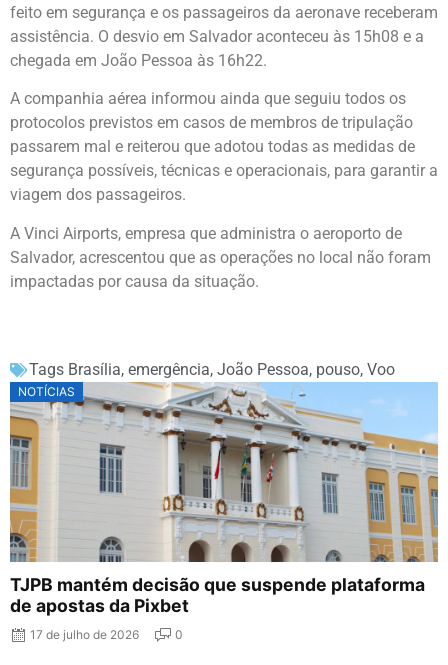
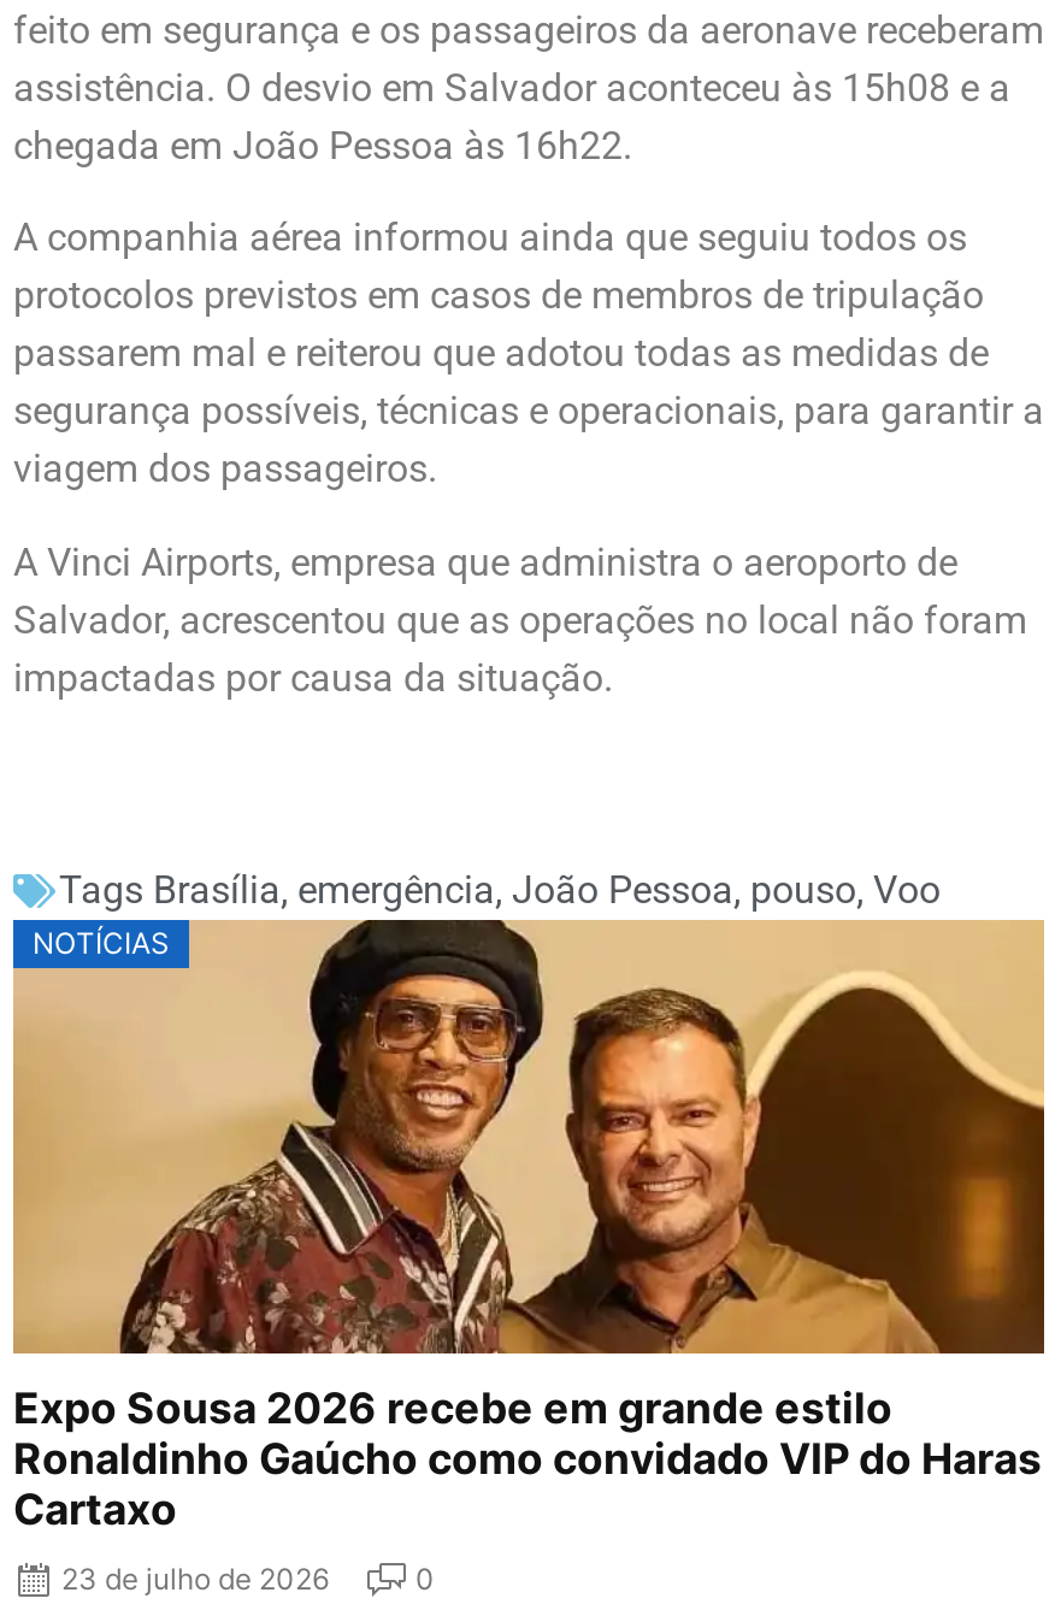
[9,381,439,616] [image] | TJPB mantém decisão que suspende plataforma | de apostas da Pixbet -> [13,918,1047,1534] [image] | Expo Sousa 2026 recebe em grande estilo | Ronaldinho Gaúcho como convidado VIP do Haras | Cartaxo
[30,627,139,642] 17 de julho de 2026 -> [61,1561,329,1597] 23 de julho de 2026

